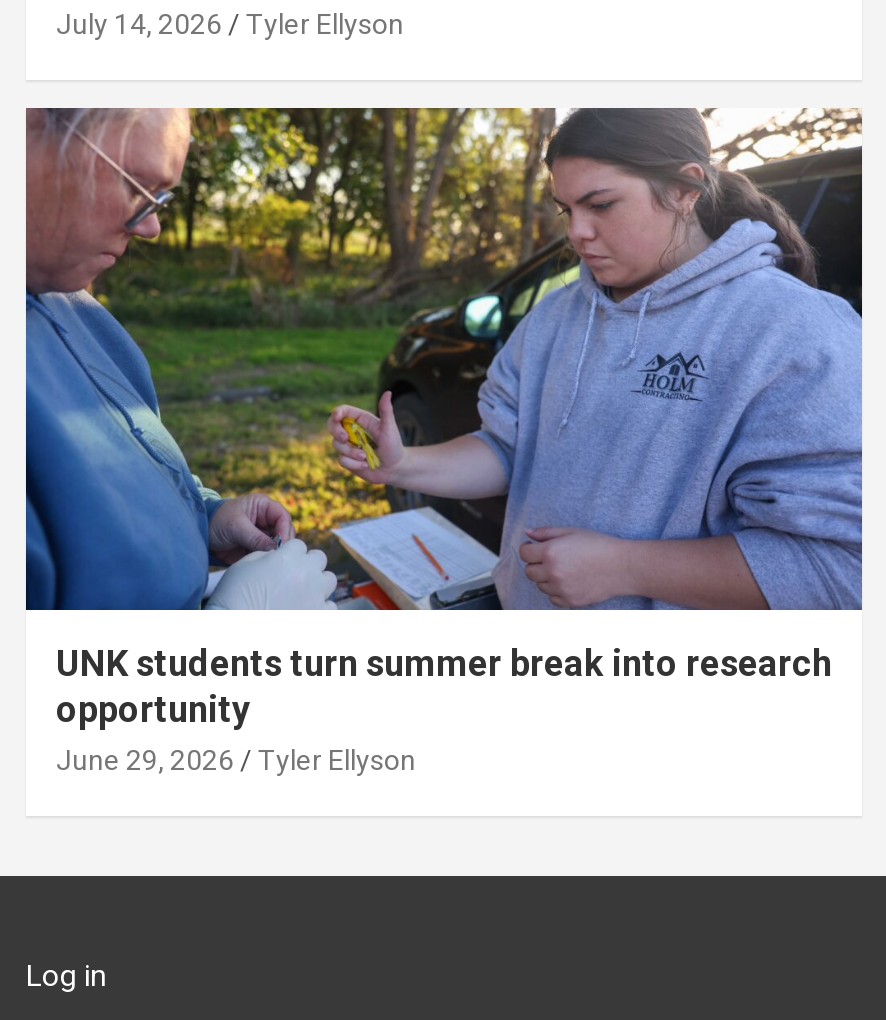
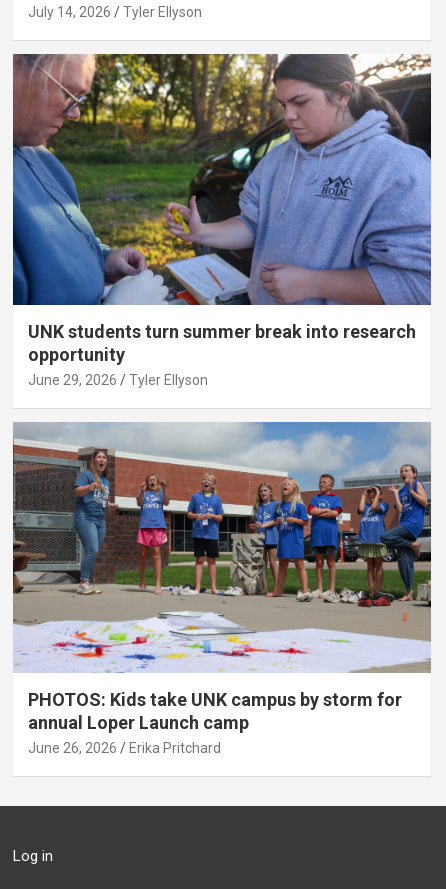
none -> [12,421,432,756] [image] | PHOTOS: Kids take UNK campus by storm for | annual Loper Launch camp | June 26, 2026 | Erika Pritchard

